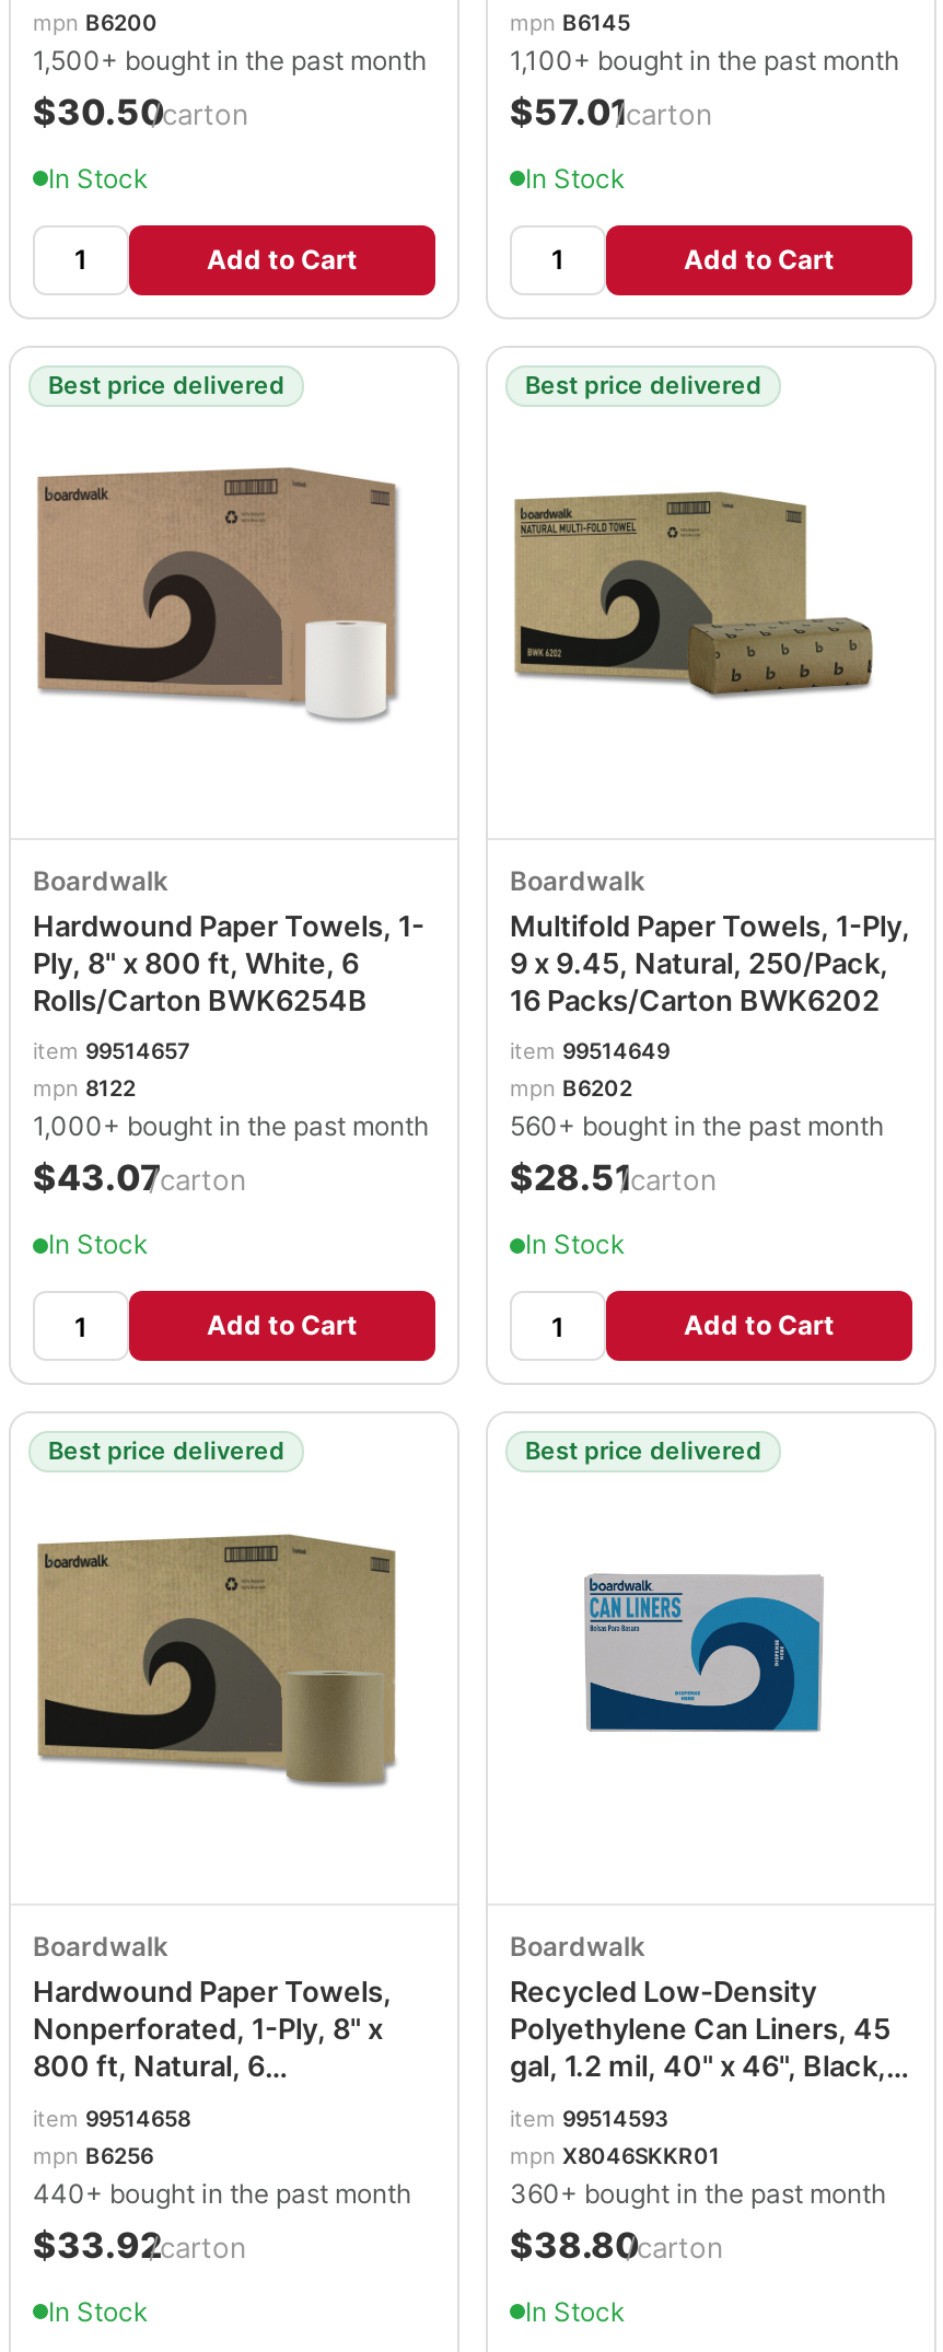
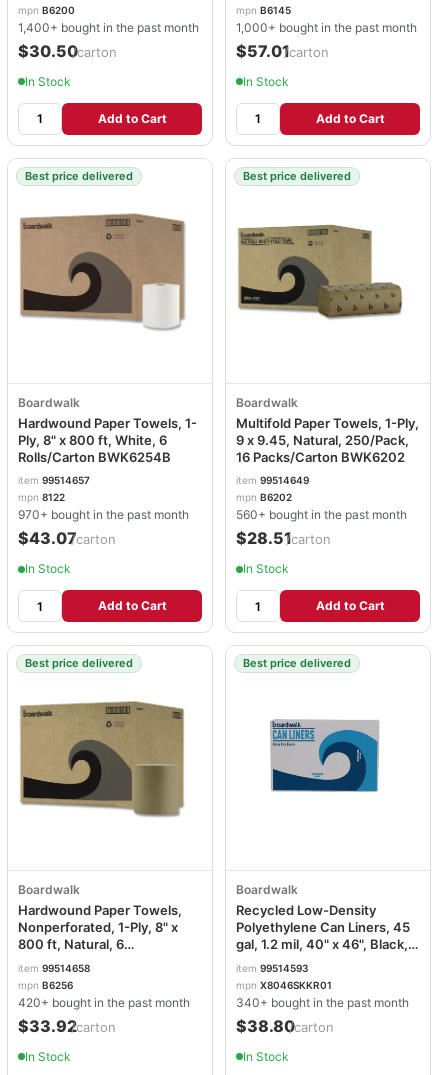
[33,43,427,76] 1,500+ bought in the past month -> [18,20,199,35] 1,400+ bought in the past month
[510,43,899,76] 1,100+ bought in the past month -> none
moved [33,1110,429,1143] -> [236,20,417,35]: 1,000+ bought in the past month
none -> [18,507,189,522] 970+ bought in the past month
[33,2177,411,2210] 440+ bought in the past month -> [18,995,190,1010] 420+ bought in the past month
[510,2177,886,2210] 360+ bought in the past month -> [236,995,409,1010] 340+ bought in the past month

